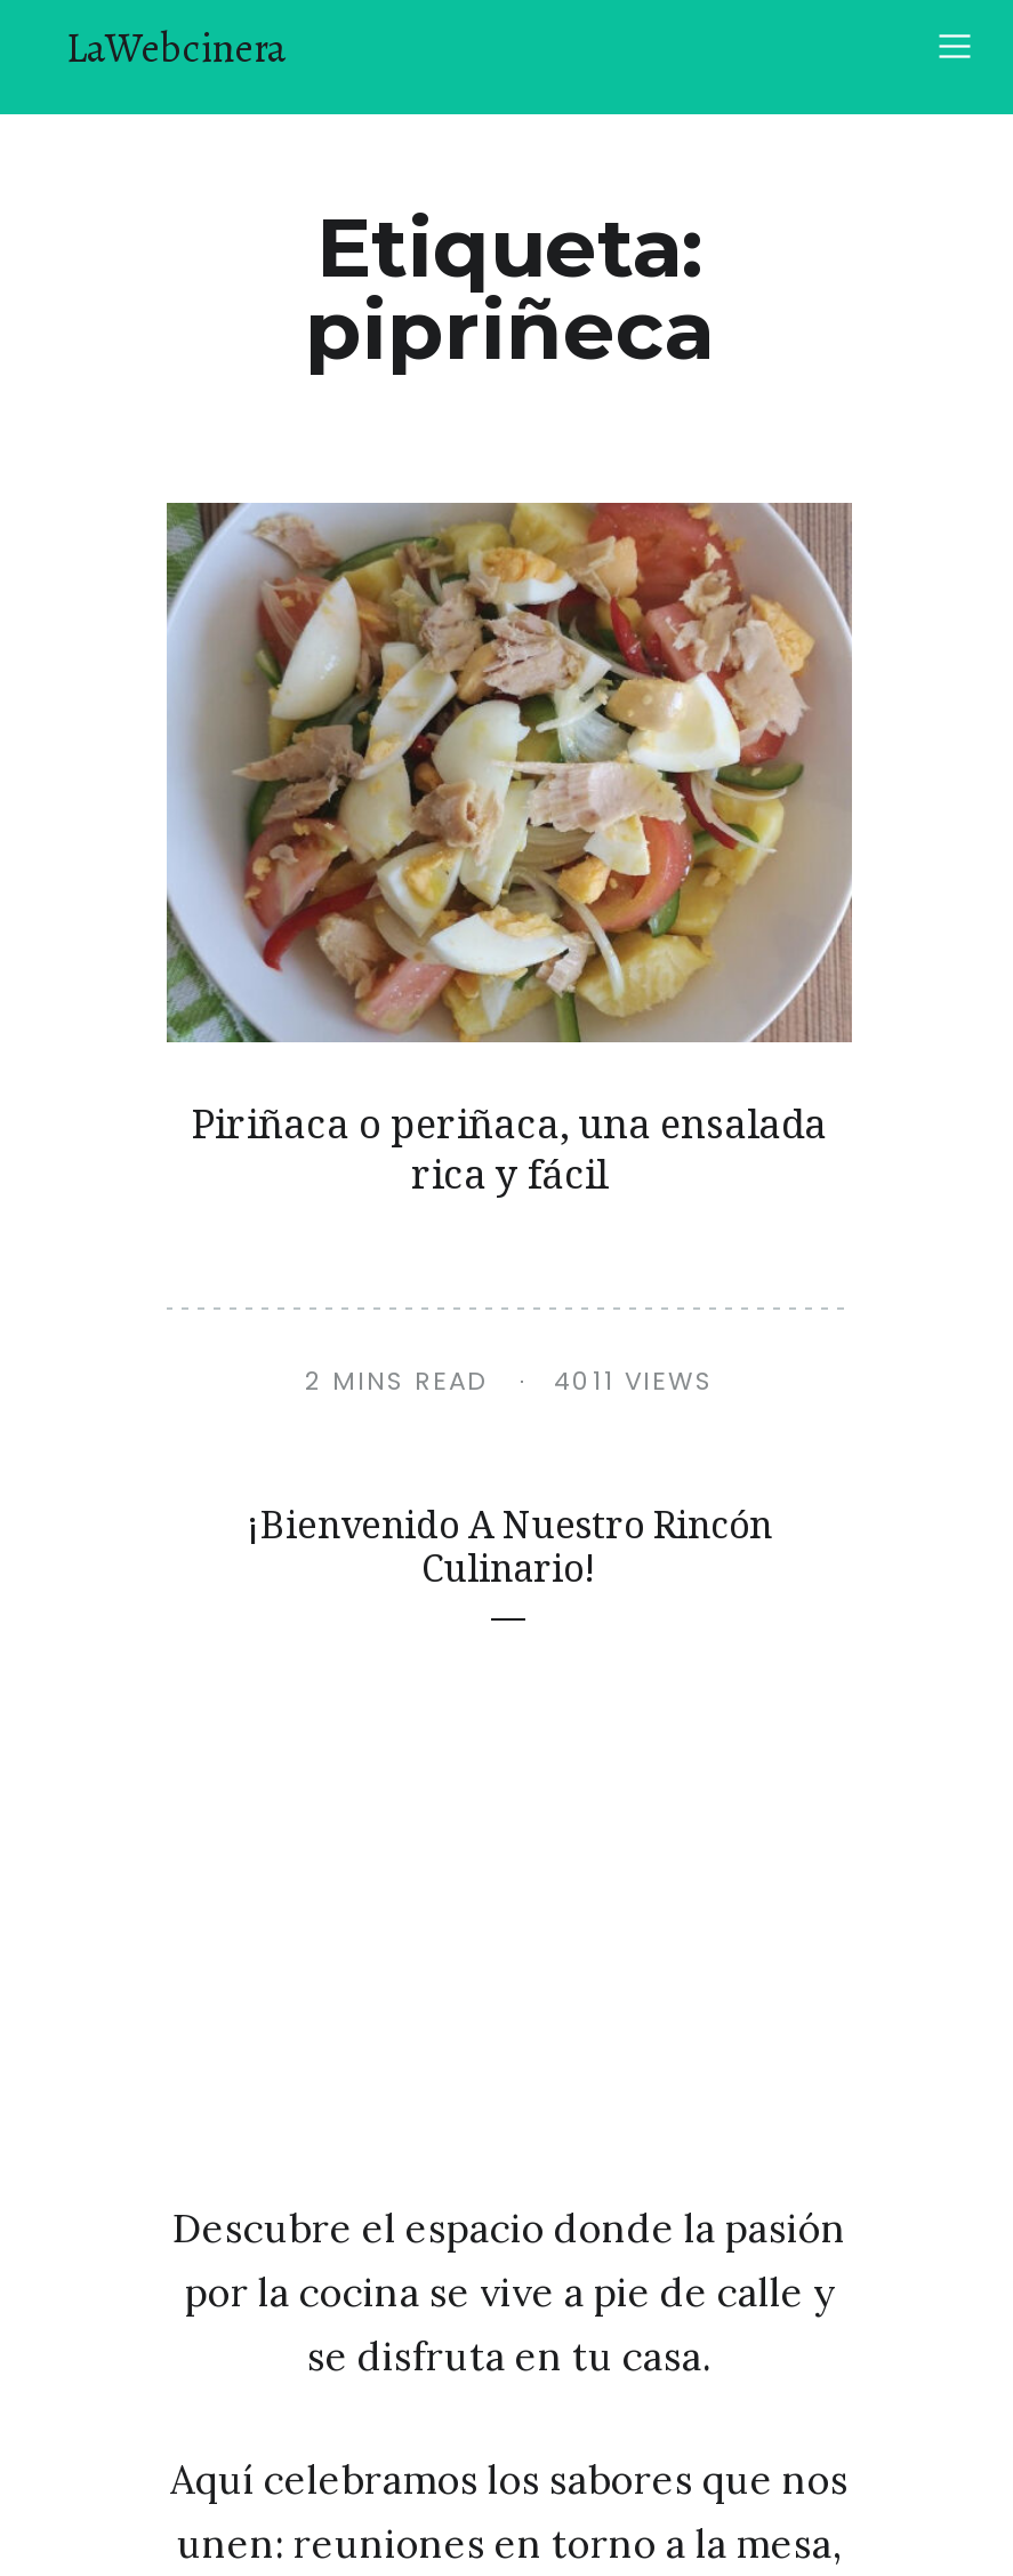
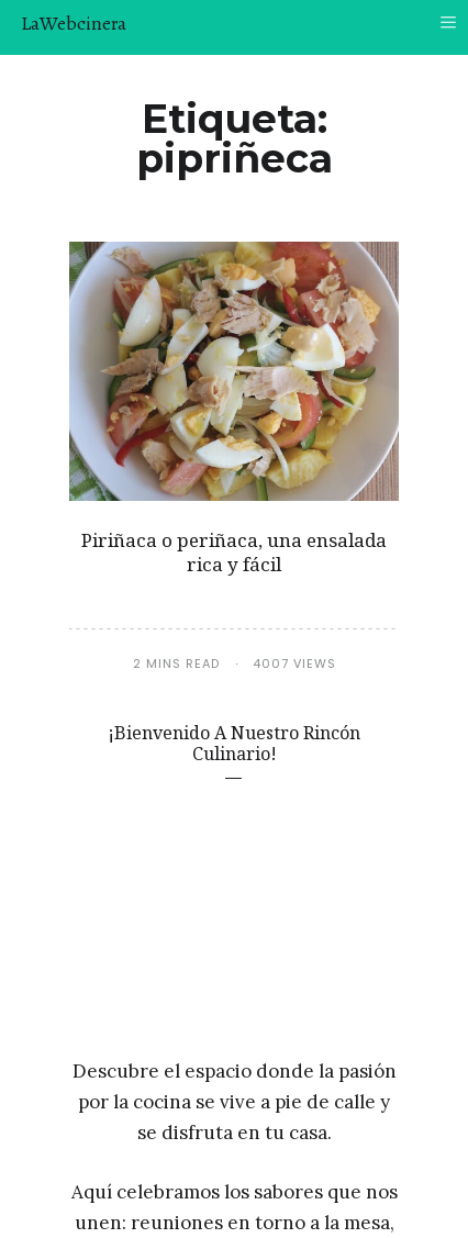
[305,1361,714,1398] 2 MINS READ 4011 VIEWS -> [132,654,336,672] 2 MINS READ 4007 VIEWS

